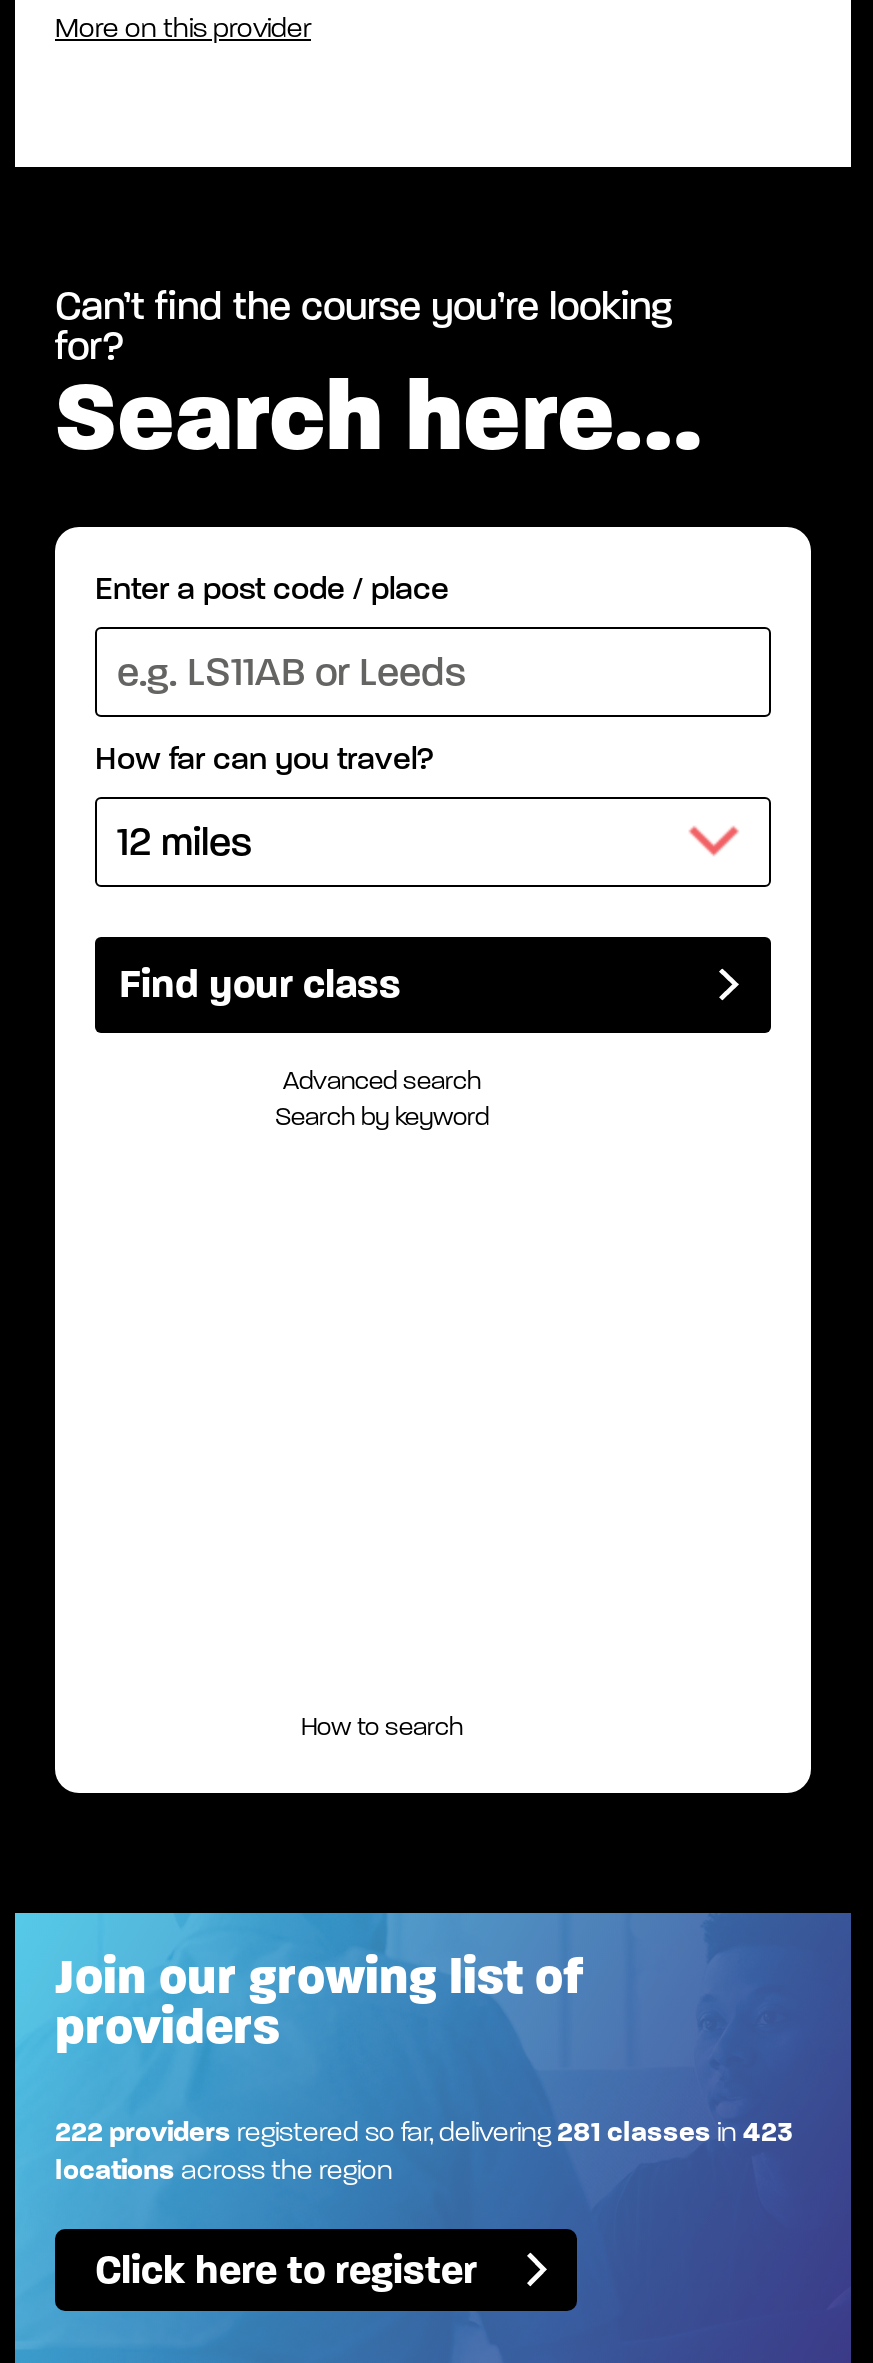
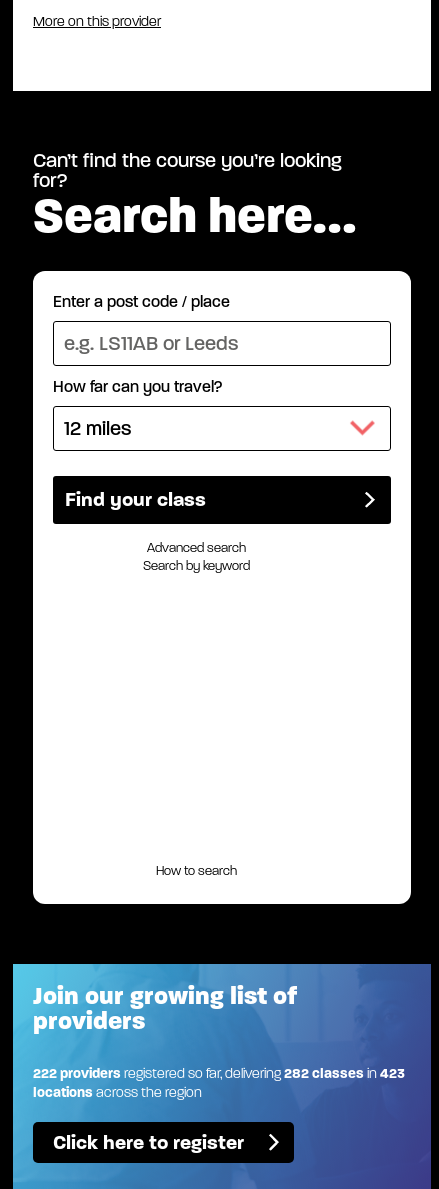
[55,2115,793,2149] 222 providers registered so far, delivering 281 classes in 423 -> [33,1065,405,1082] 222 providers registered so far, delivering 282 classes in 423

